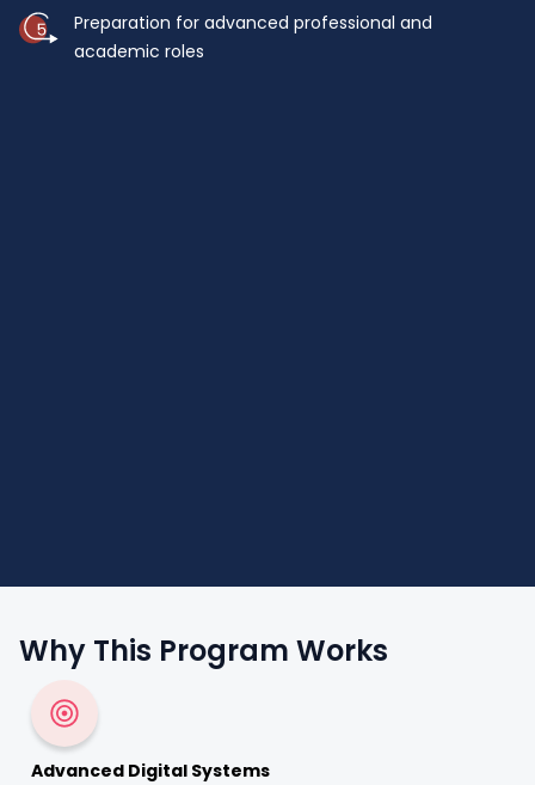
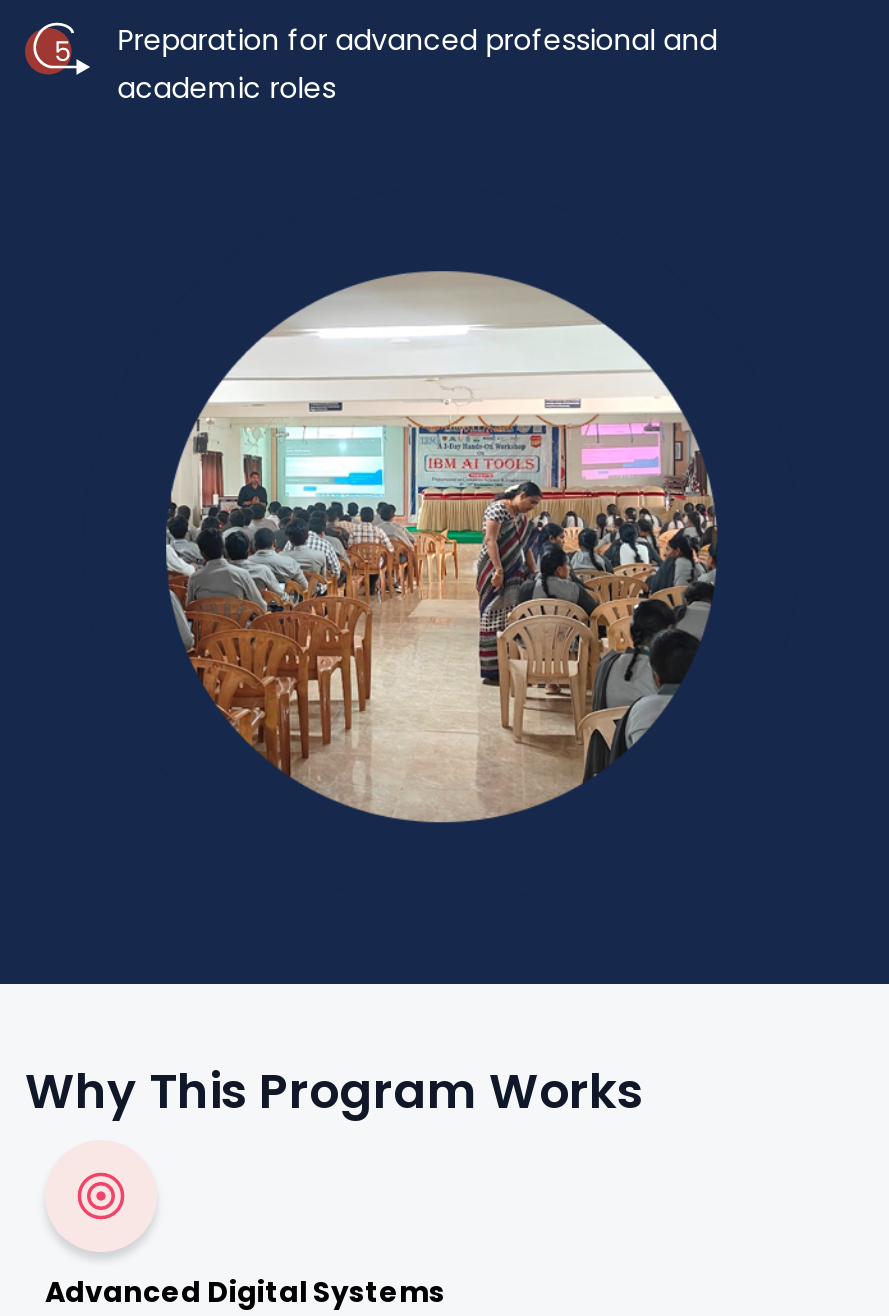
none -> [165,270,719,824] [image]

